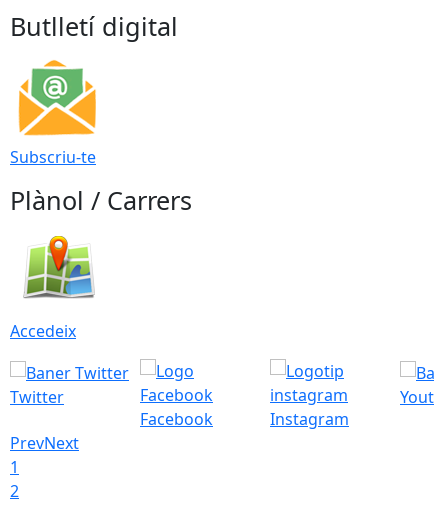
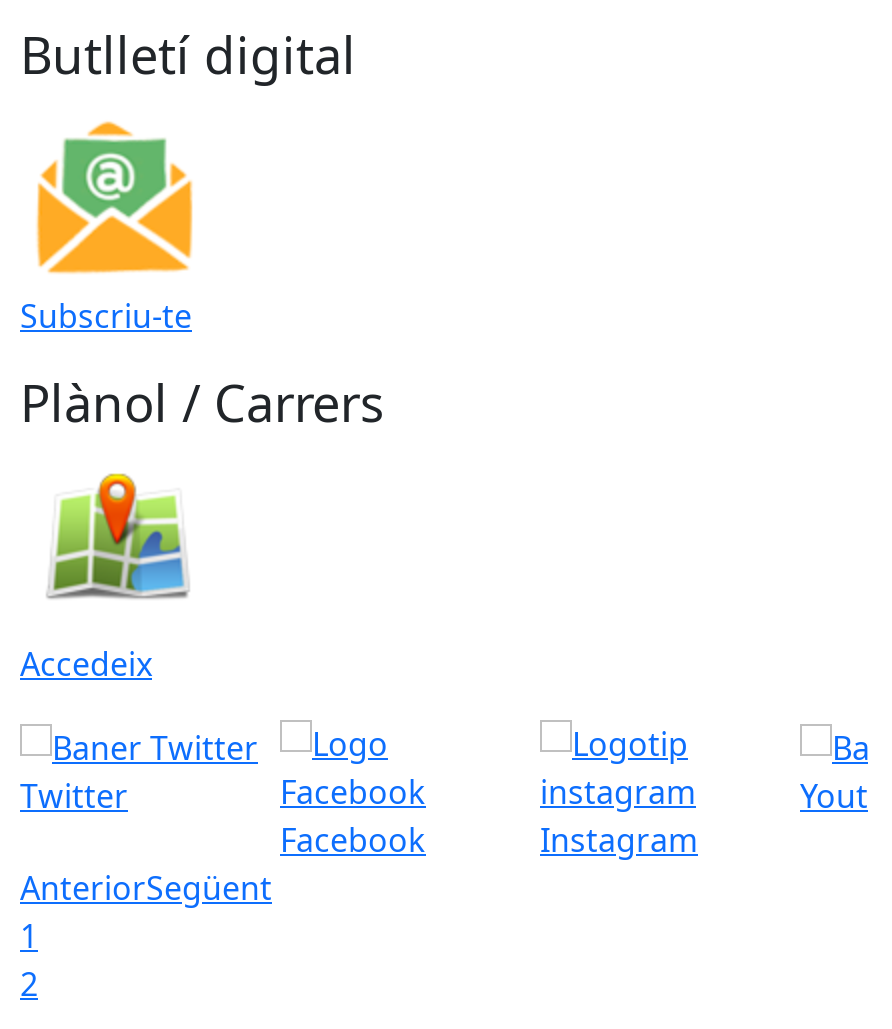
[10,432,79,454] PrevNext -> [20,867,272,911] AnteriorSegüent

